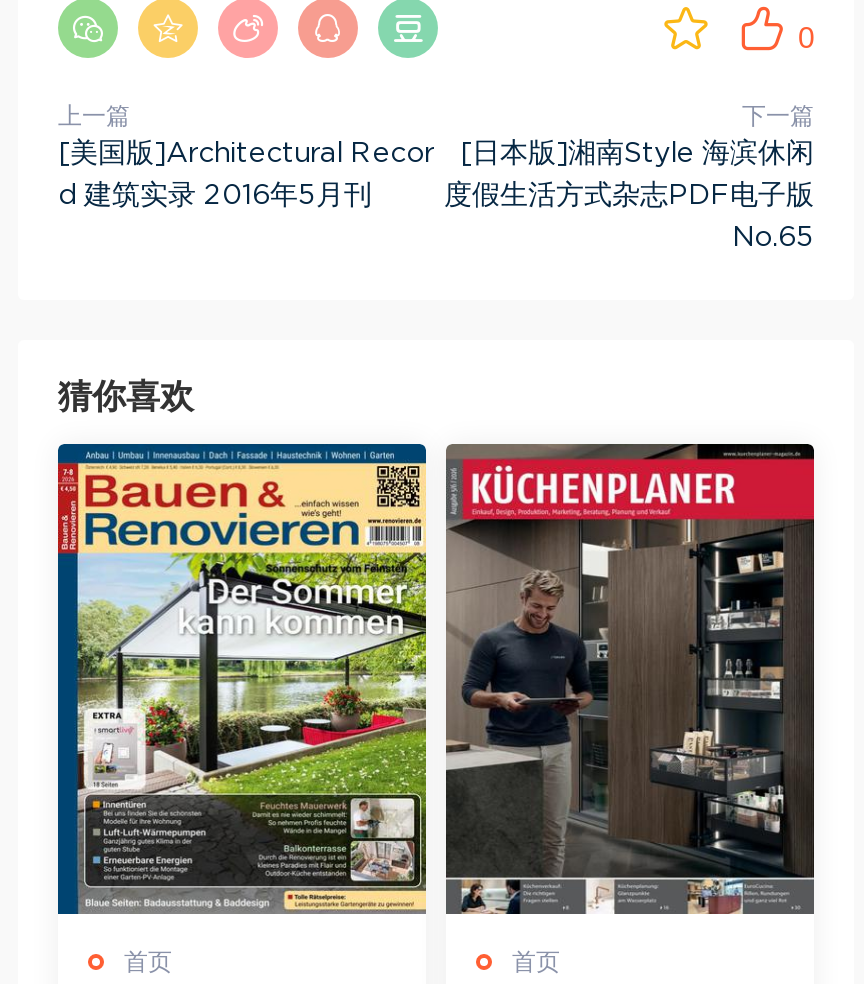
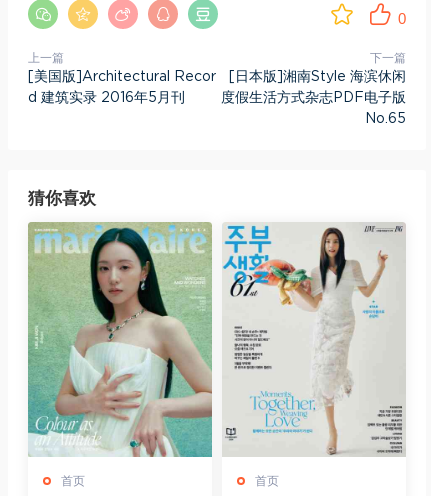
[56,442,428,916] [image] -> [27,222,213,457] [image]
[444,442,816,916] [image] -> [222,222,406,457] [image]

